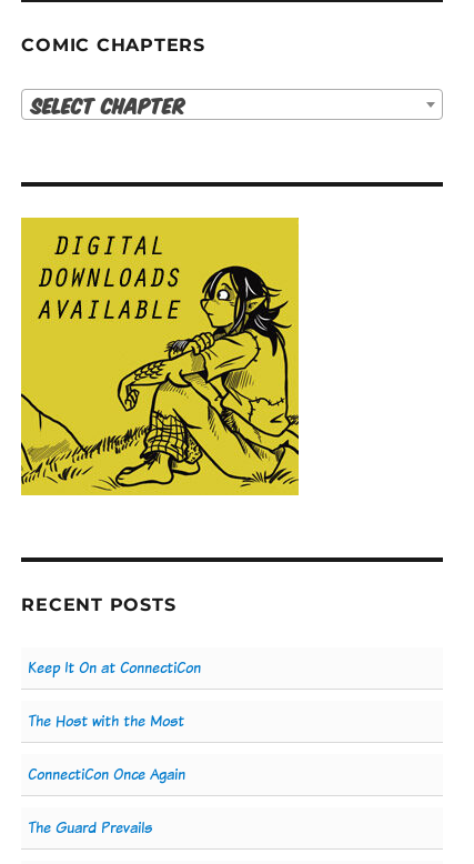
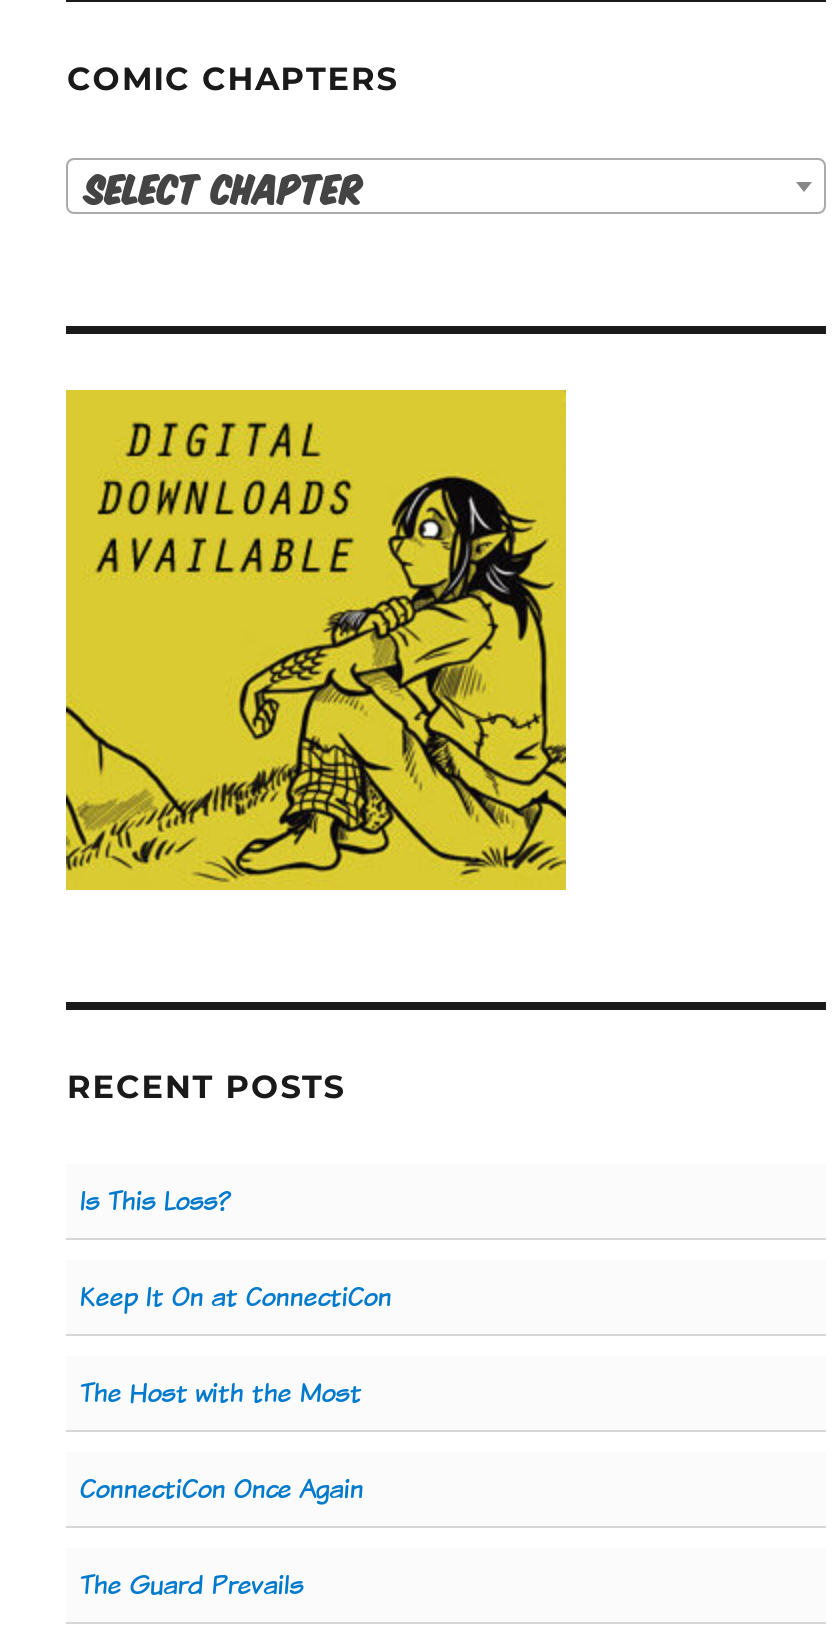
none -> [79,1182,231,1220] Is This Loss?

